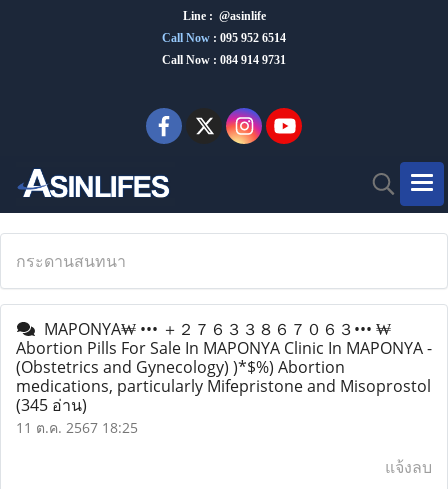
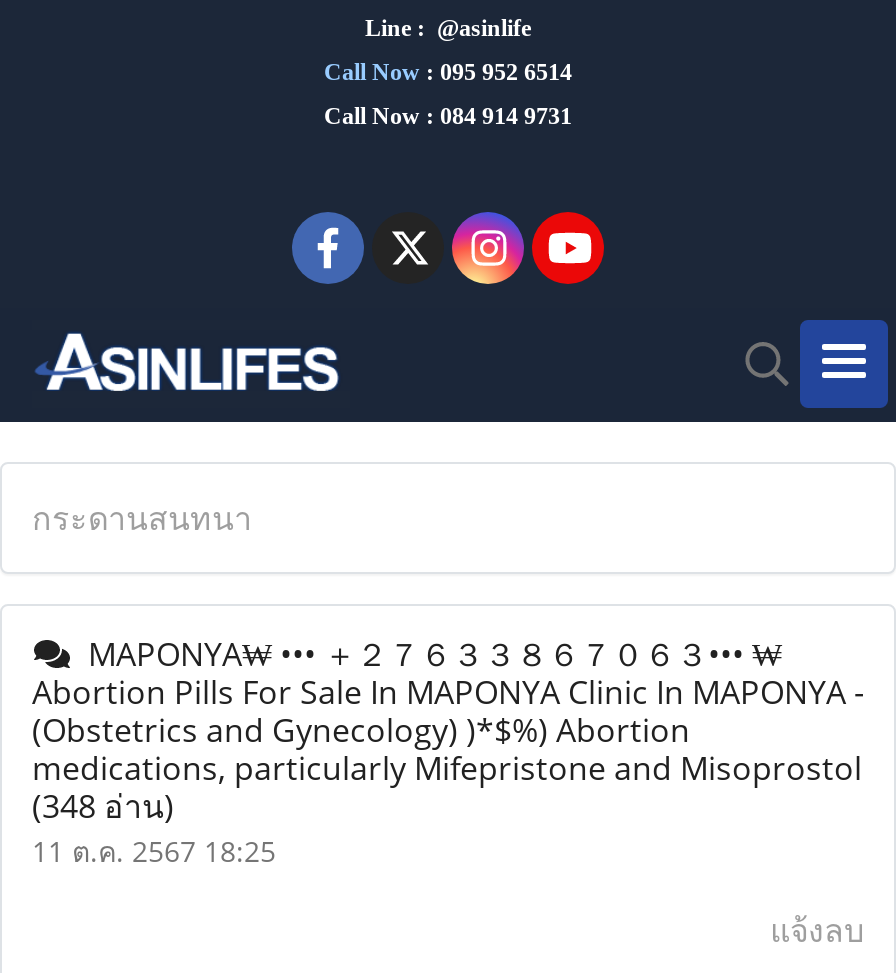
[16,394,87,416] (345 อ่าน) -> [32,784,174,828] (348 อ่าน)

